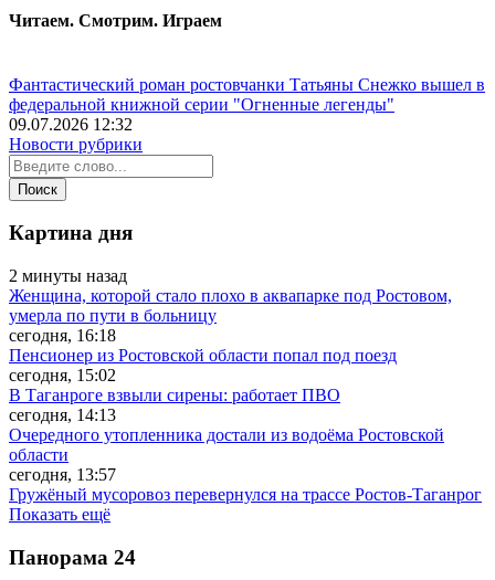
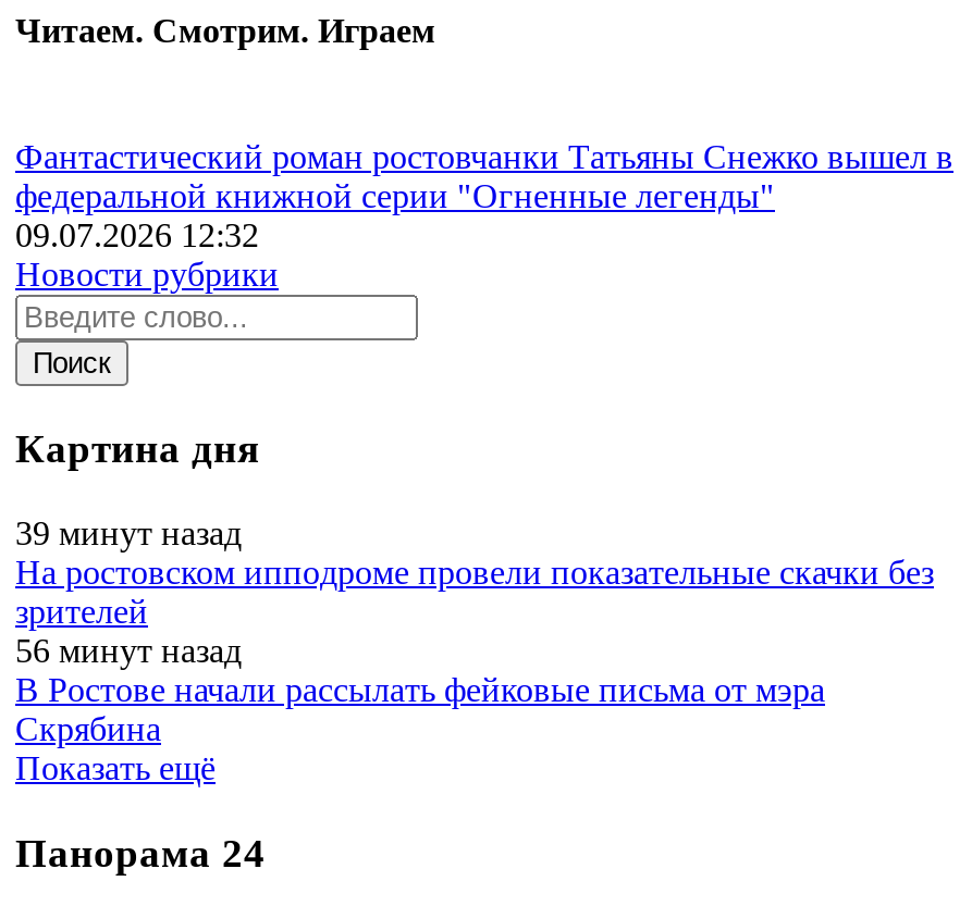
[9,266,482,504] 2 минуты назад | Женщина, которой стало плохо в аквапарке под Ростовом, | умерла по пути в больницу | сегодня, 16:18 | Пенсионер из Ростовской области попал под поезд | сегодня, 15:02 | В Таганроге взвыли сирены: работает ПВО | сегодня, 14:13 | Очередного утопленника достали из водоёма Ростовской | области | сегодня, 13:57 | Гружёный мусоровоз перевернулся на трассе Ростов-Таганрог -> [15,514,934,747] 39 минут назад | На ростовском ипподроме провели показательные скачки без | зрителей | 56 минут назад | В Ростове начали рассылать фейковые письма от мэра | Скрябина

